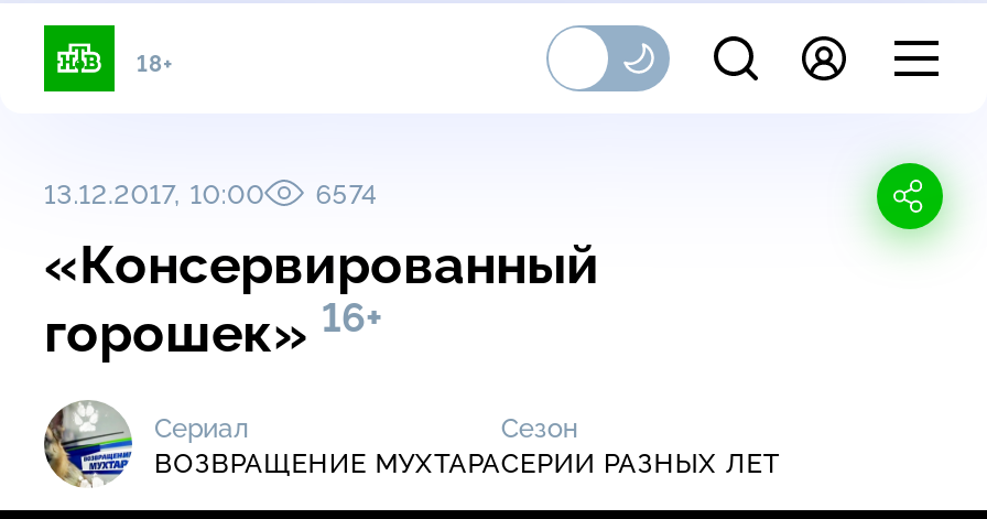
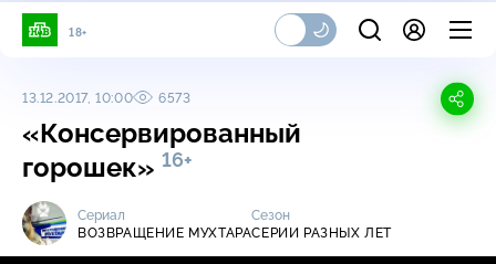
[44,180,378,210] 13.12.2017, 10:00 6574 -> [22,91,191,106] 13.12.2017, 10:00 6573

